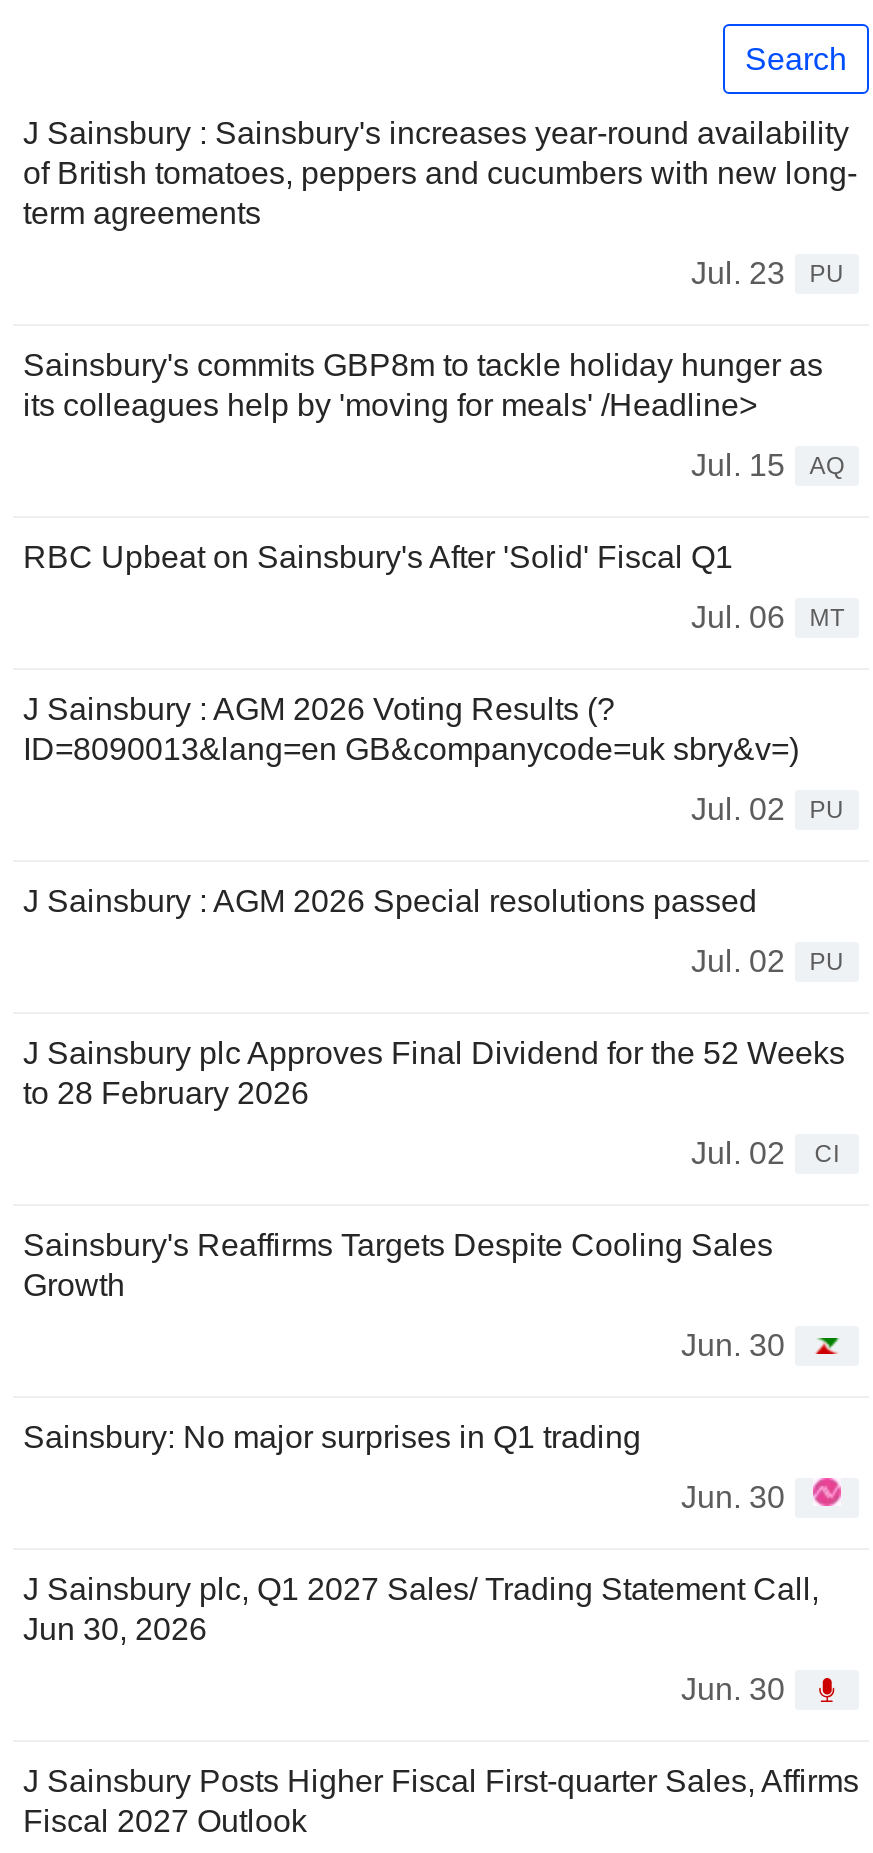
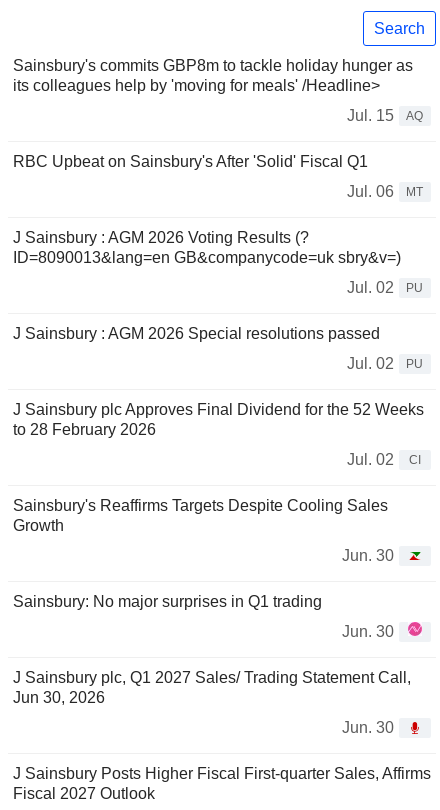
[23,117,857,291] J Sainsbury : Sainsbury's increases year-round availability | of British tomatoes, peppers and cucumbers with new long- | term agreements | Jul. 23 | PU -> none

